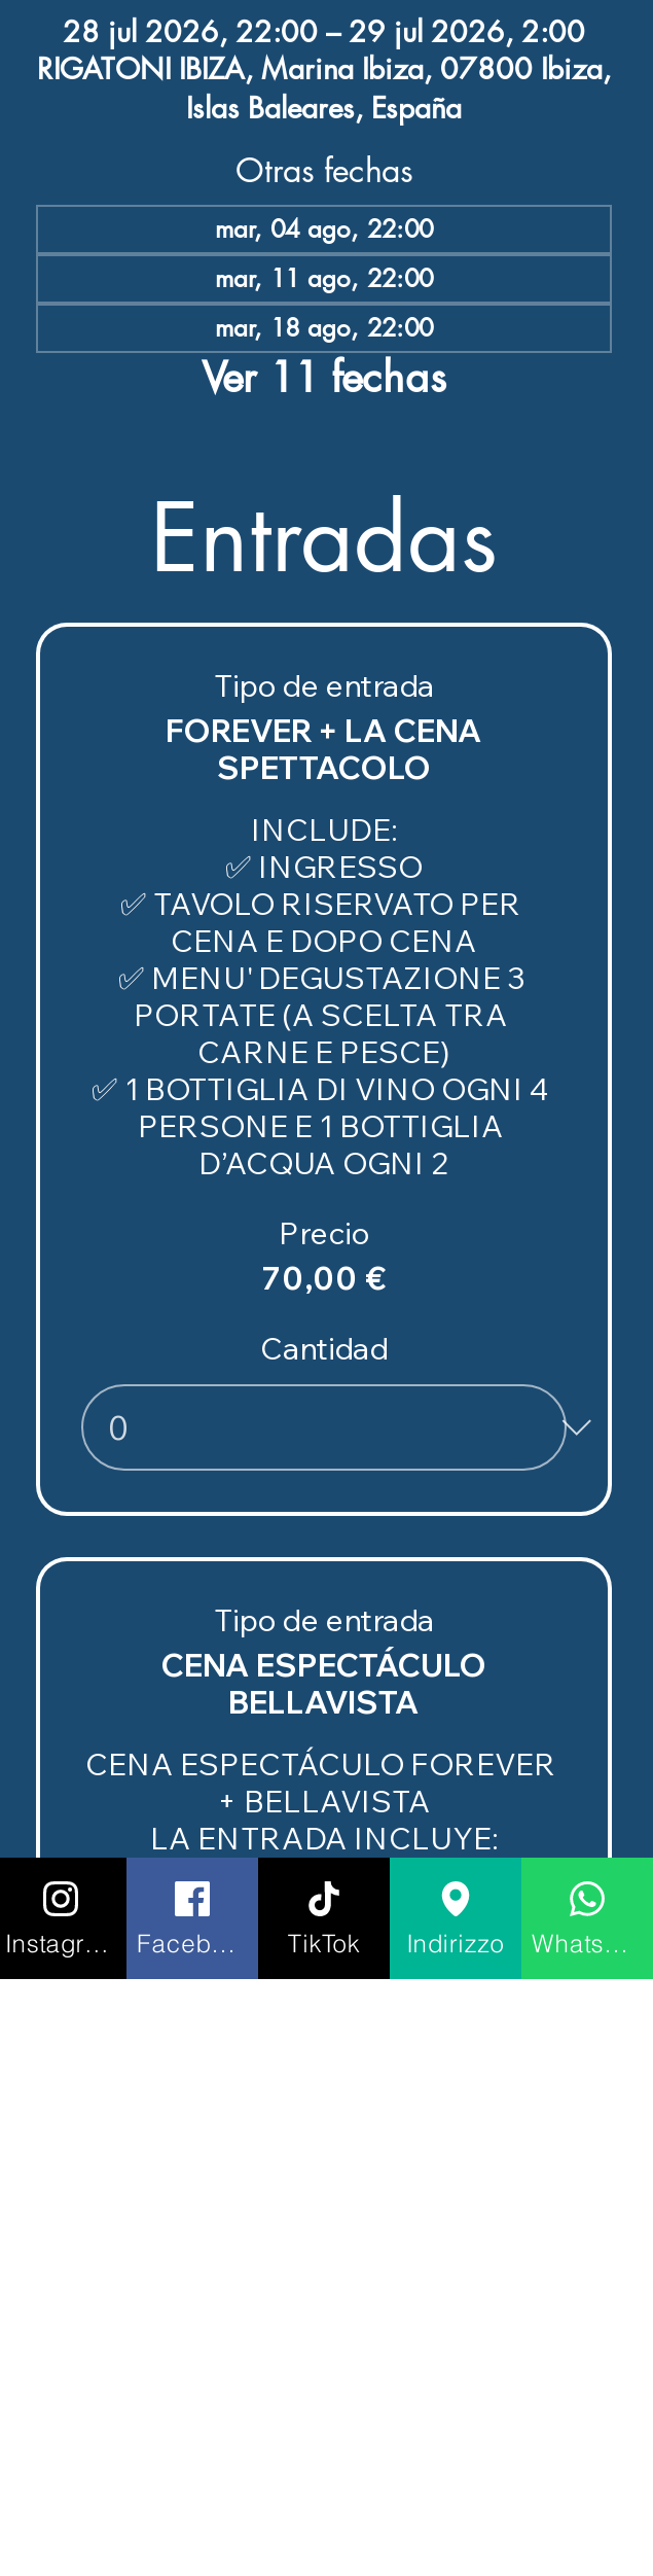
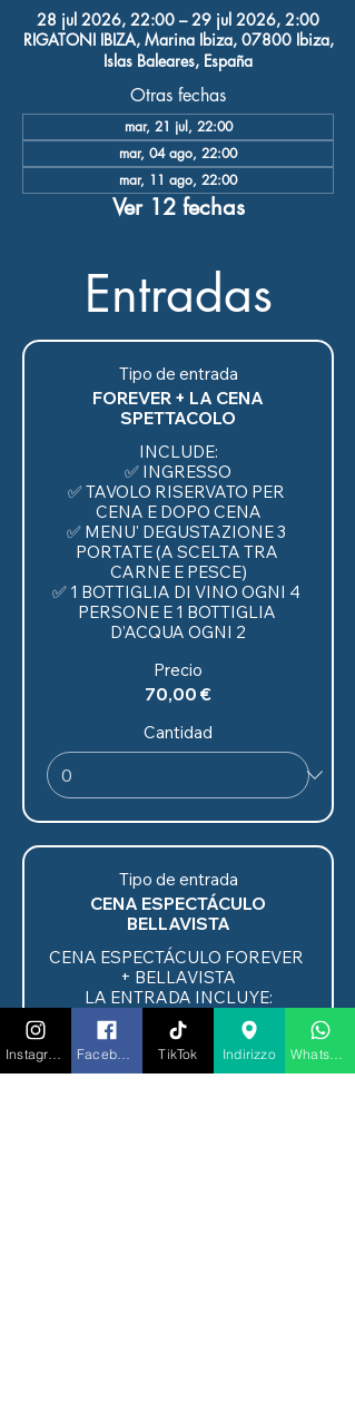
none -> [124,117,232,136] mar, 21 jul, 22:00
moved [215,211,433,295] -> [119,144,237,189]: mar, 04 ago, 22:00 | mar, 11 ago, 22:00
[202,310,446,404] mar, 18 ago, 22:00 | Ver 11 fechas -> [112,193,244,222] Ver 12 fechas

